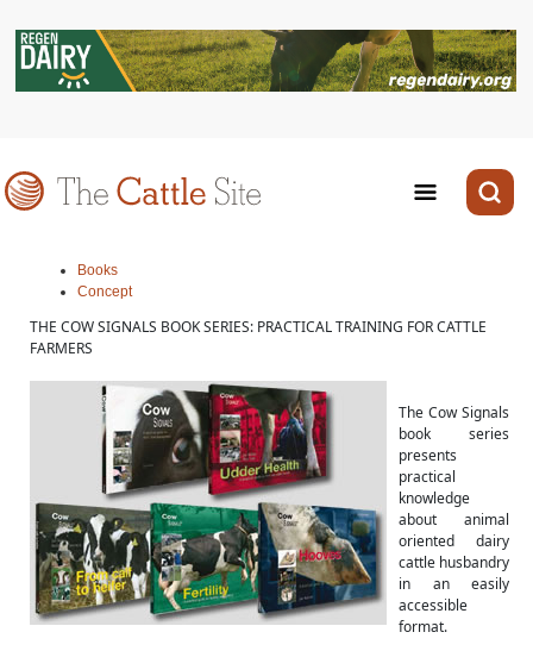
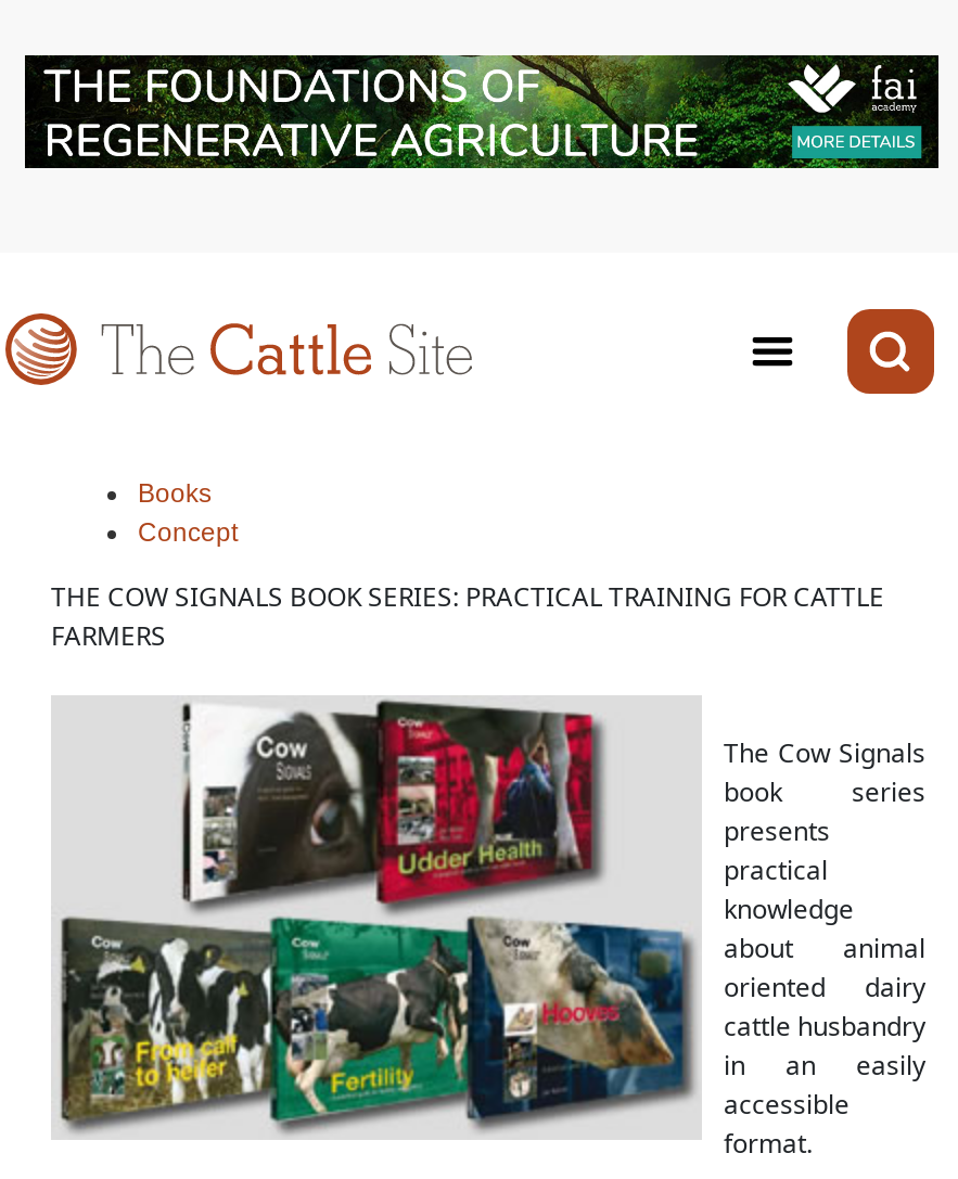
[15,29,518,93] [image] -> [25,53,941,170] [image]

